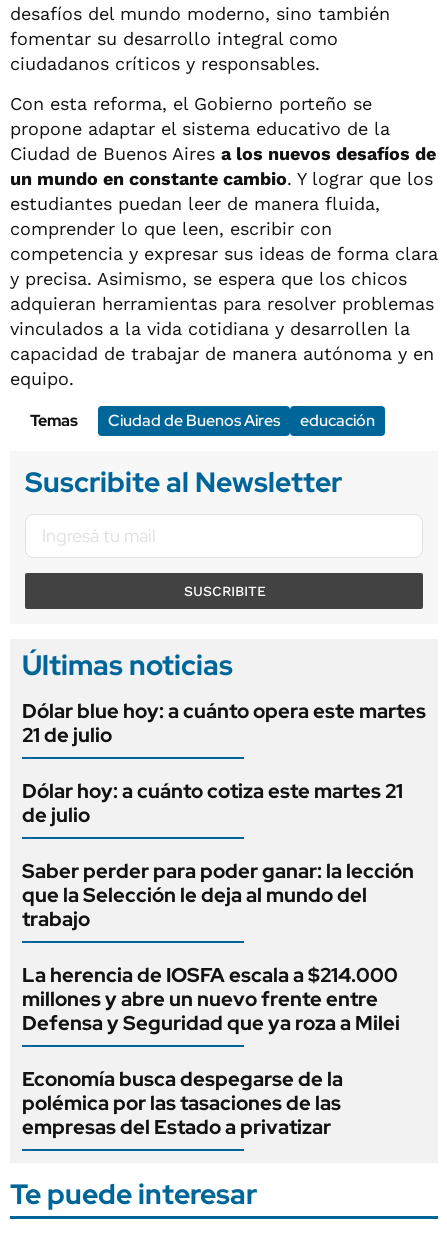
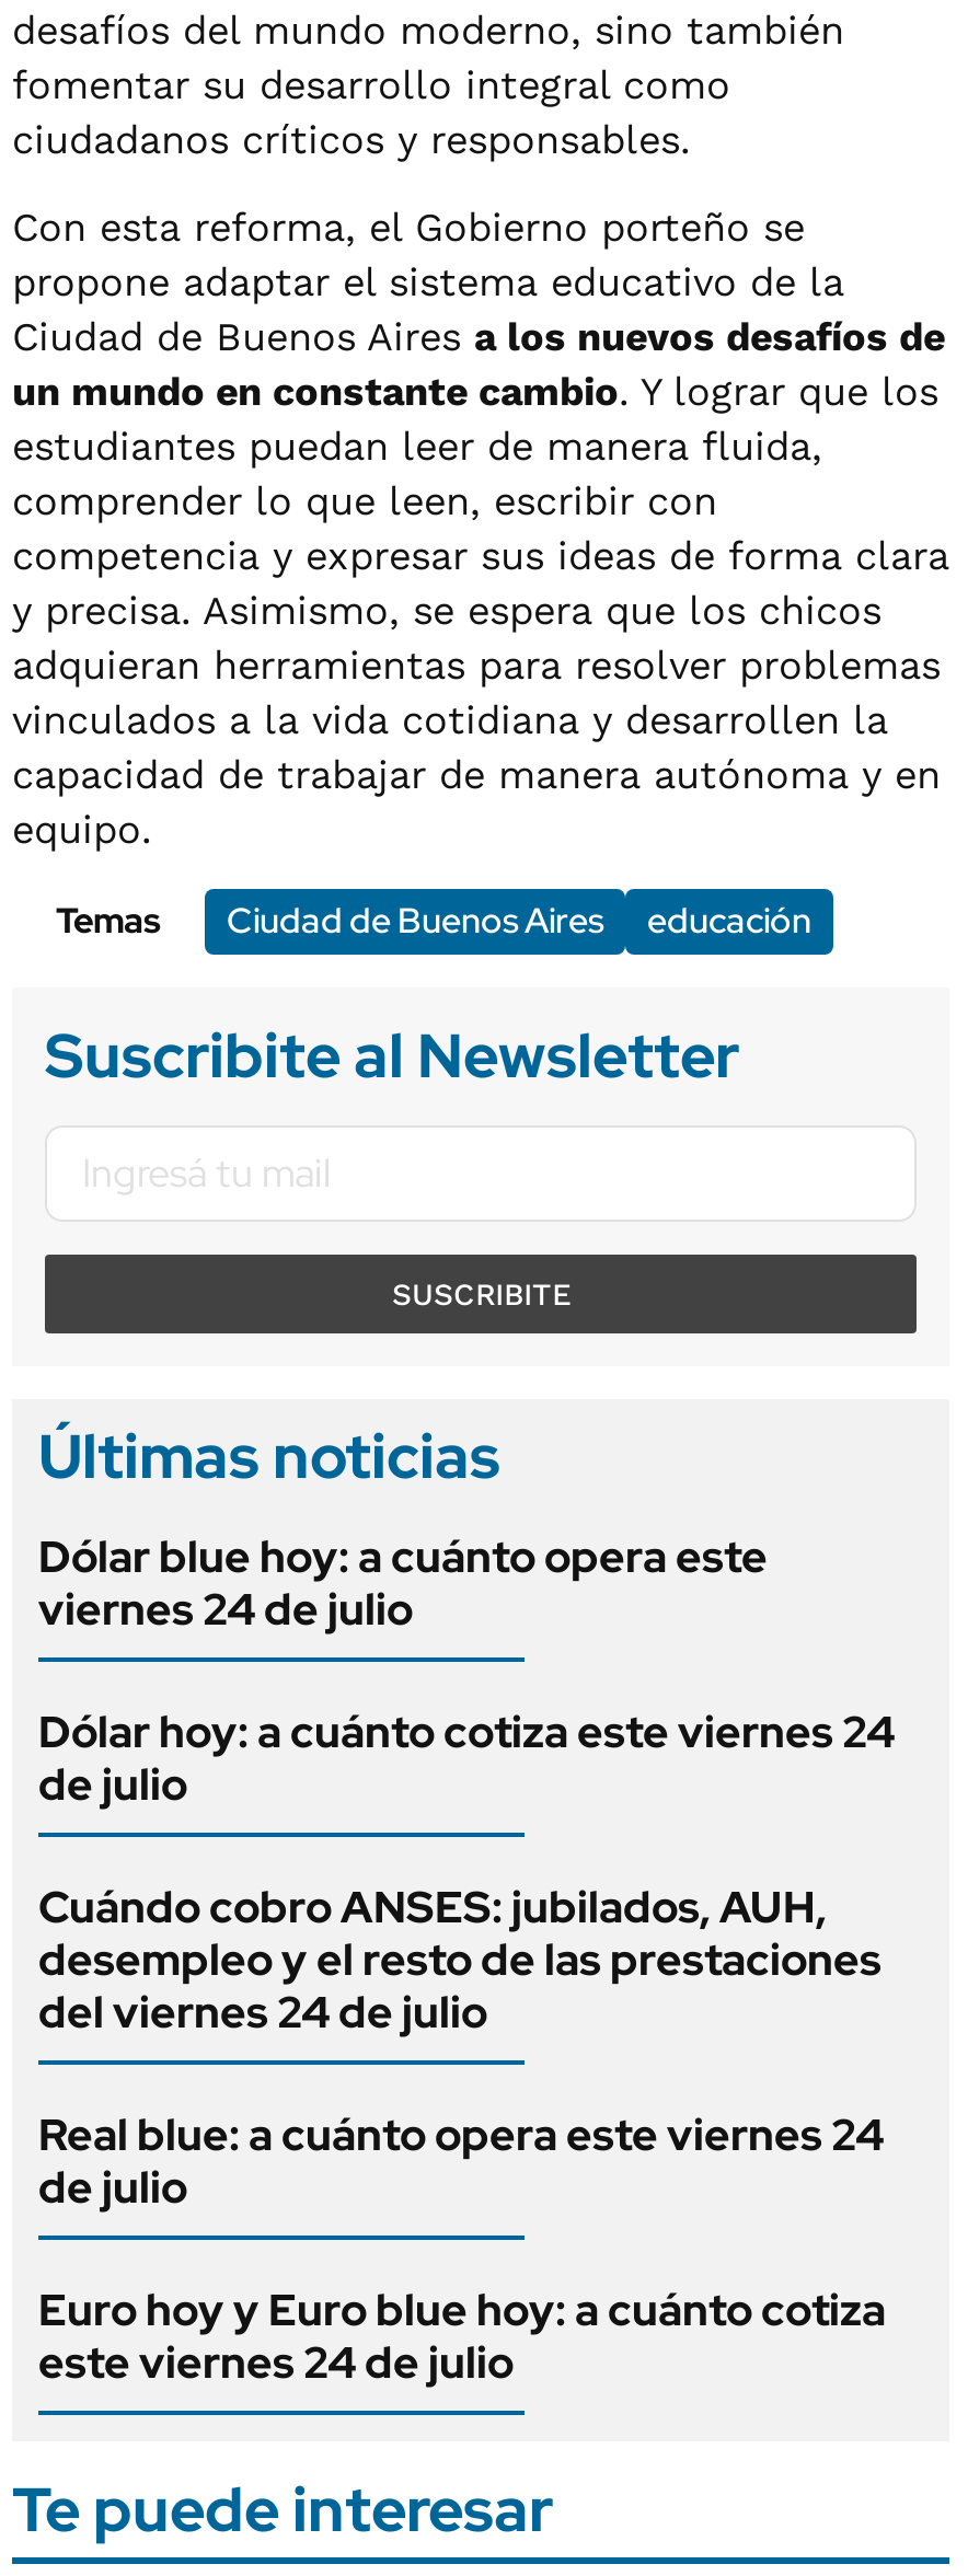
[22,698,426,748] Dólar blue hoy: a cuánto opera este martes | 21 de julio -> [38,1527,768,1637] Dólar blue hoy: a cuánto opera este | viernes 24 de julio
[22,778,403,804] Dólar hoy: a cuánto cotiza este martes 21 -> [38,1703,895,1760] Dólar hoy: a cuánto cotiza este viernes 24
[22,858,414,932] Saber perder para poder ganar: la lección | que la Selección le deja al mundo del | trabajo -> [38,1878,881,2040] Cuándo cobro ANSES: jubilados, AUH, | desempleo y el resto de las prestaciones | del viernes 24 de julio
[22,962,400,1036] La herencia de IOSFA escala a $214.000 | millones y abre un nuevo frente entre | Defensa y Seguridad que ya roza a Milei -> [38,2105,884,2215] Real blue: a cuánto opera este viernes 24 | de julio
[22,1066,343,1140] Economía busca despegarse de la | polémica por las tasaciones de las | empresas del Estado a privatizar -> [38,2281,886,2390] Euro hoy y Euro blue hoy: a cuánto cotiza | este viernes 24 de julio

